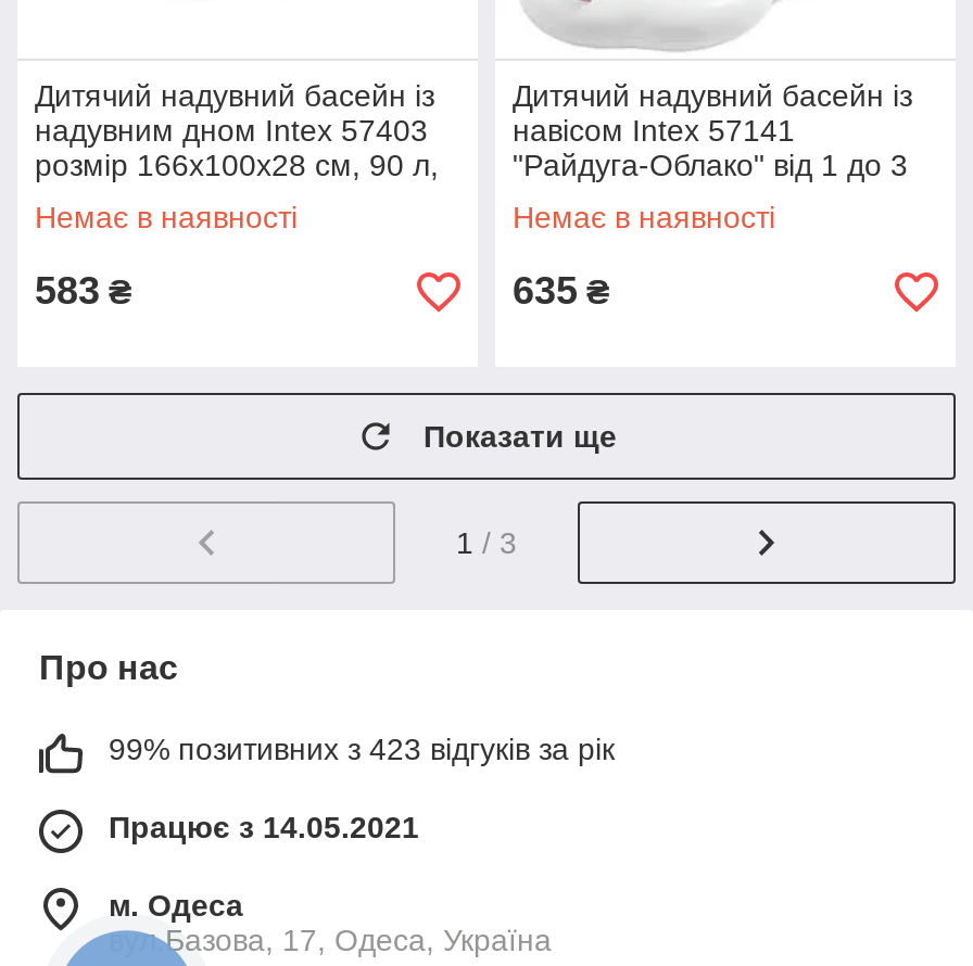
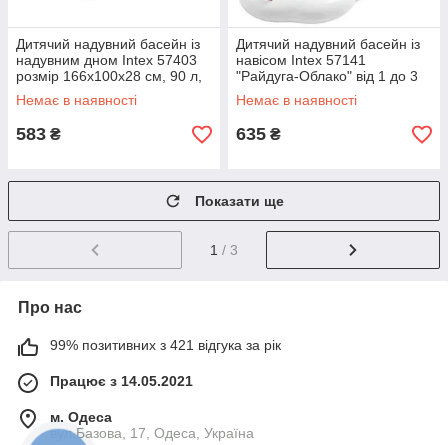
[109,732,615,766] 99% позитивних з 423 відгуків за рік -> [50,337,281,353] 99% позитивних з 421 відгука за рік

